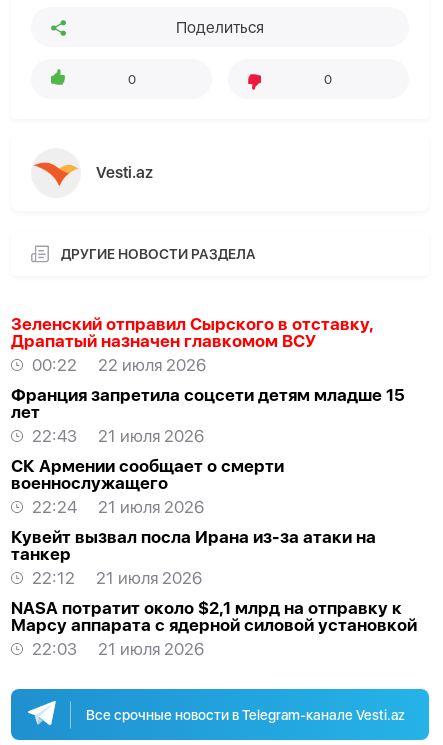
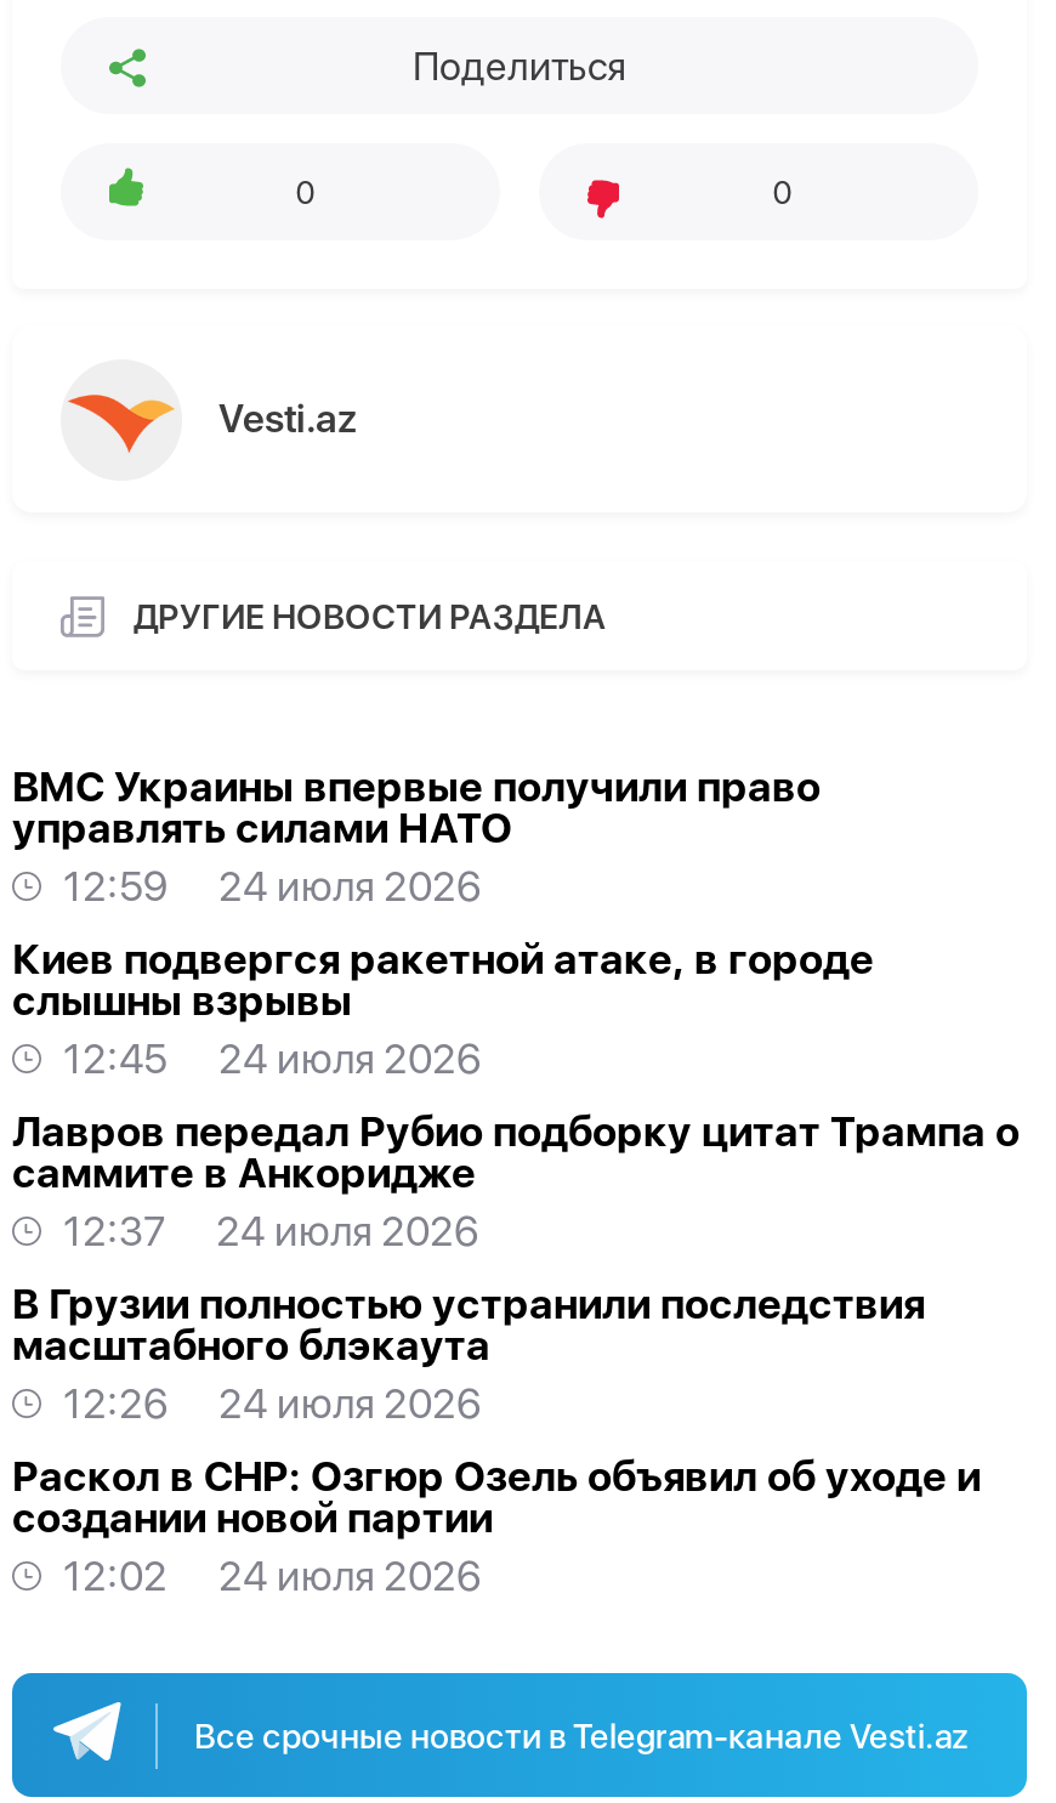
[11,314,374,375] Зеленский отправил Сырского в отставку, | Драпатый назначен главкомом ВСУ | 00:22 | 22 июля 2026 -> [12,763,821,911] ВМС Украины впервые получили право | управлять силами НАТО | 12:59 | 24 июля 2026
[11,385,405,446] Франция запретила соцсети детям младше 15 | лет | 22:43 | 21 июля 2026 -> [12,936,874,1084] Киев подвергся ракетной атаке, в городе | слышны взрывы | 12:45 | 24 июля 2026
[11,456,284,517] СК Армении сообщает о смерти | военнослужащего | 22:24 | 21 июля 2026 -> [12,1108,1020,1256] Лавров передал Рубио подборку цитат Трампа о | саммите в Анкоридже | 12:37 | 24 июля 2026
[11,527,376,588] Кувейт вызвал посла Ирана из-за атаки на | танкер | 22:12 | 21 июля 2026 -> [12,1280,925,1429] В Грузии полностью устранили последствия | масштабного блэкаута | 12:26 | 24 июля 2026
[11,598,417,659] NASA потратит около $2,1 млрд на отправку к | Марсу аппарата с ядерной силовой установкой | 22:03 | 21 июля 2026 -> [12,1453,981,1601] Раскол в CHP: Озгюр Озель объявил об уходе и | создании новой партии | 12:02 | 24 июля 2026

